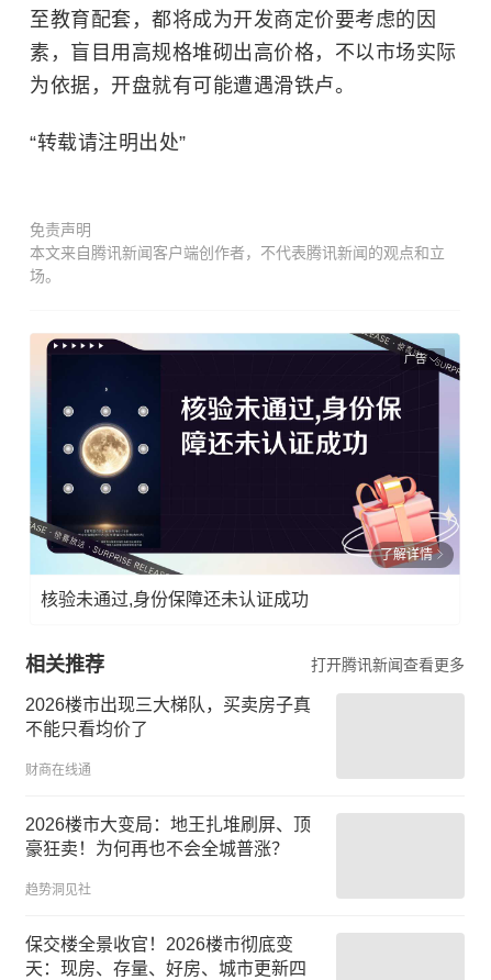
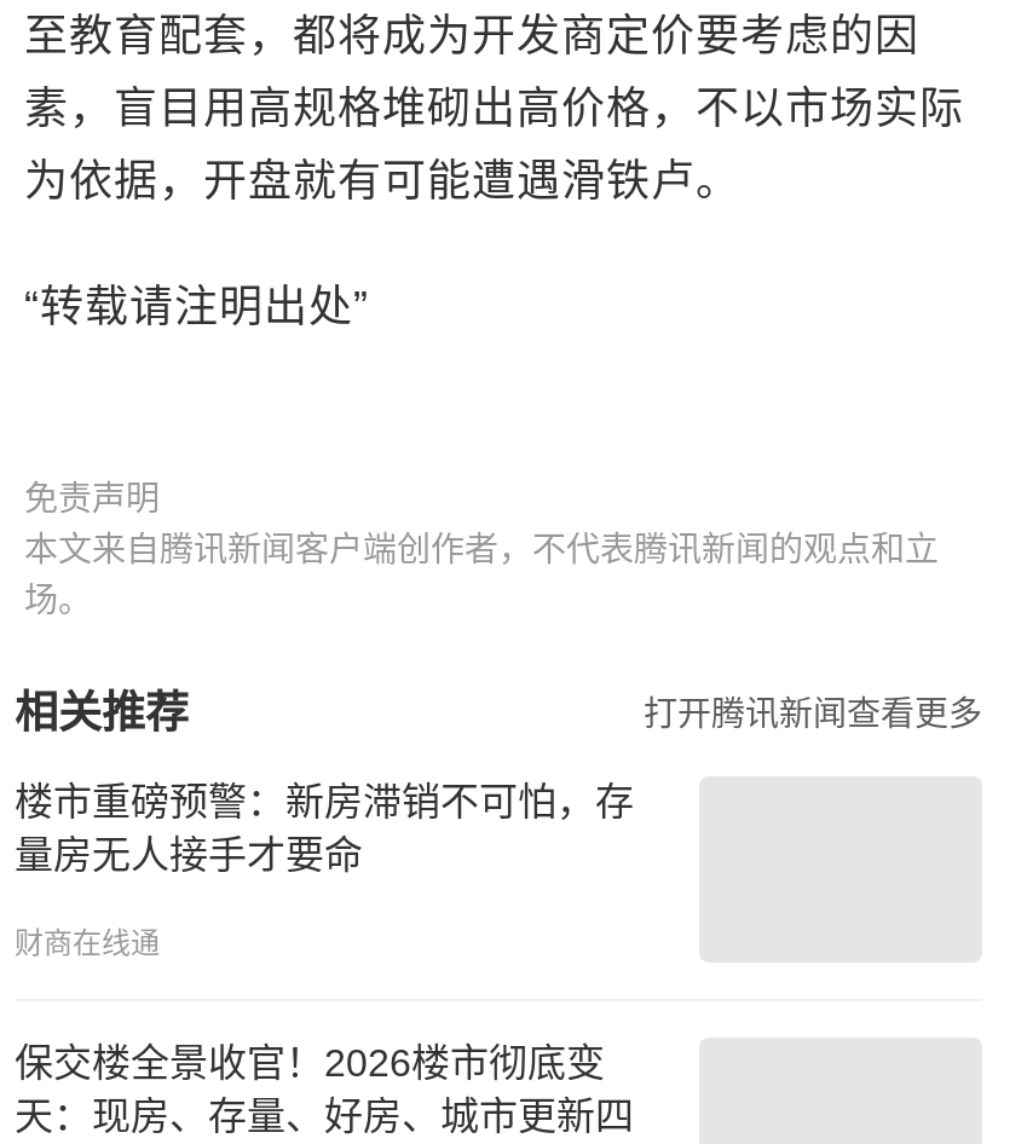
[29,333,460,576] [image] | 广告 -> none
[41,547,433,609] 了解详情 | 核验未通过,身份保障还未认证成功 -> none
[25,696,311,739] 2026楼市出现三大梯队，买卖房子真 | 不能只看均价了 -> [15,781,634,875] 楼市重磅预警：新房滞销不可怕，存 | 量房无人接手才要命
[25,815,311,897] 2026楼市大变局：地王扎堆刷屏、顶 | 豪狂卖！为何再也不会全城普涨？ | 趋势洞见社 -> none

